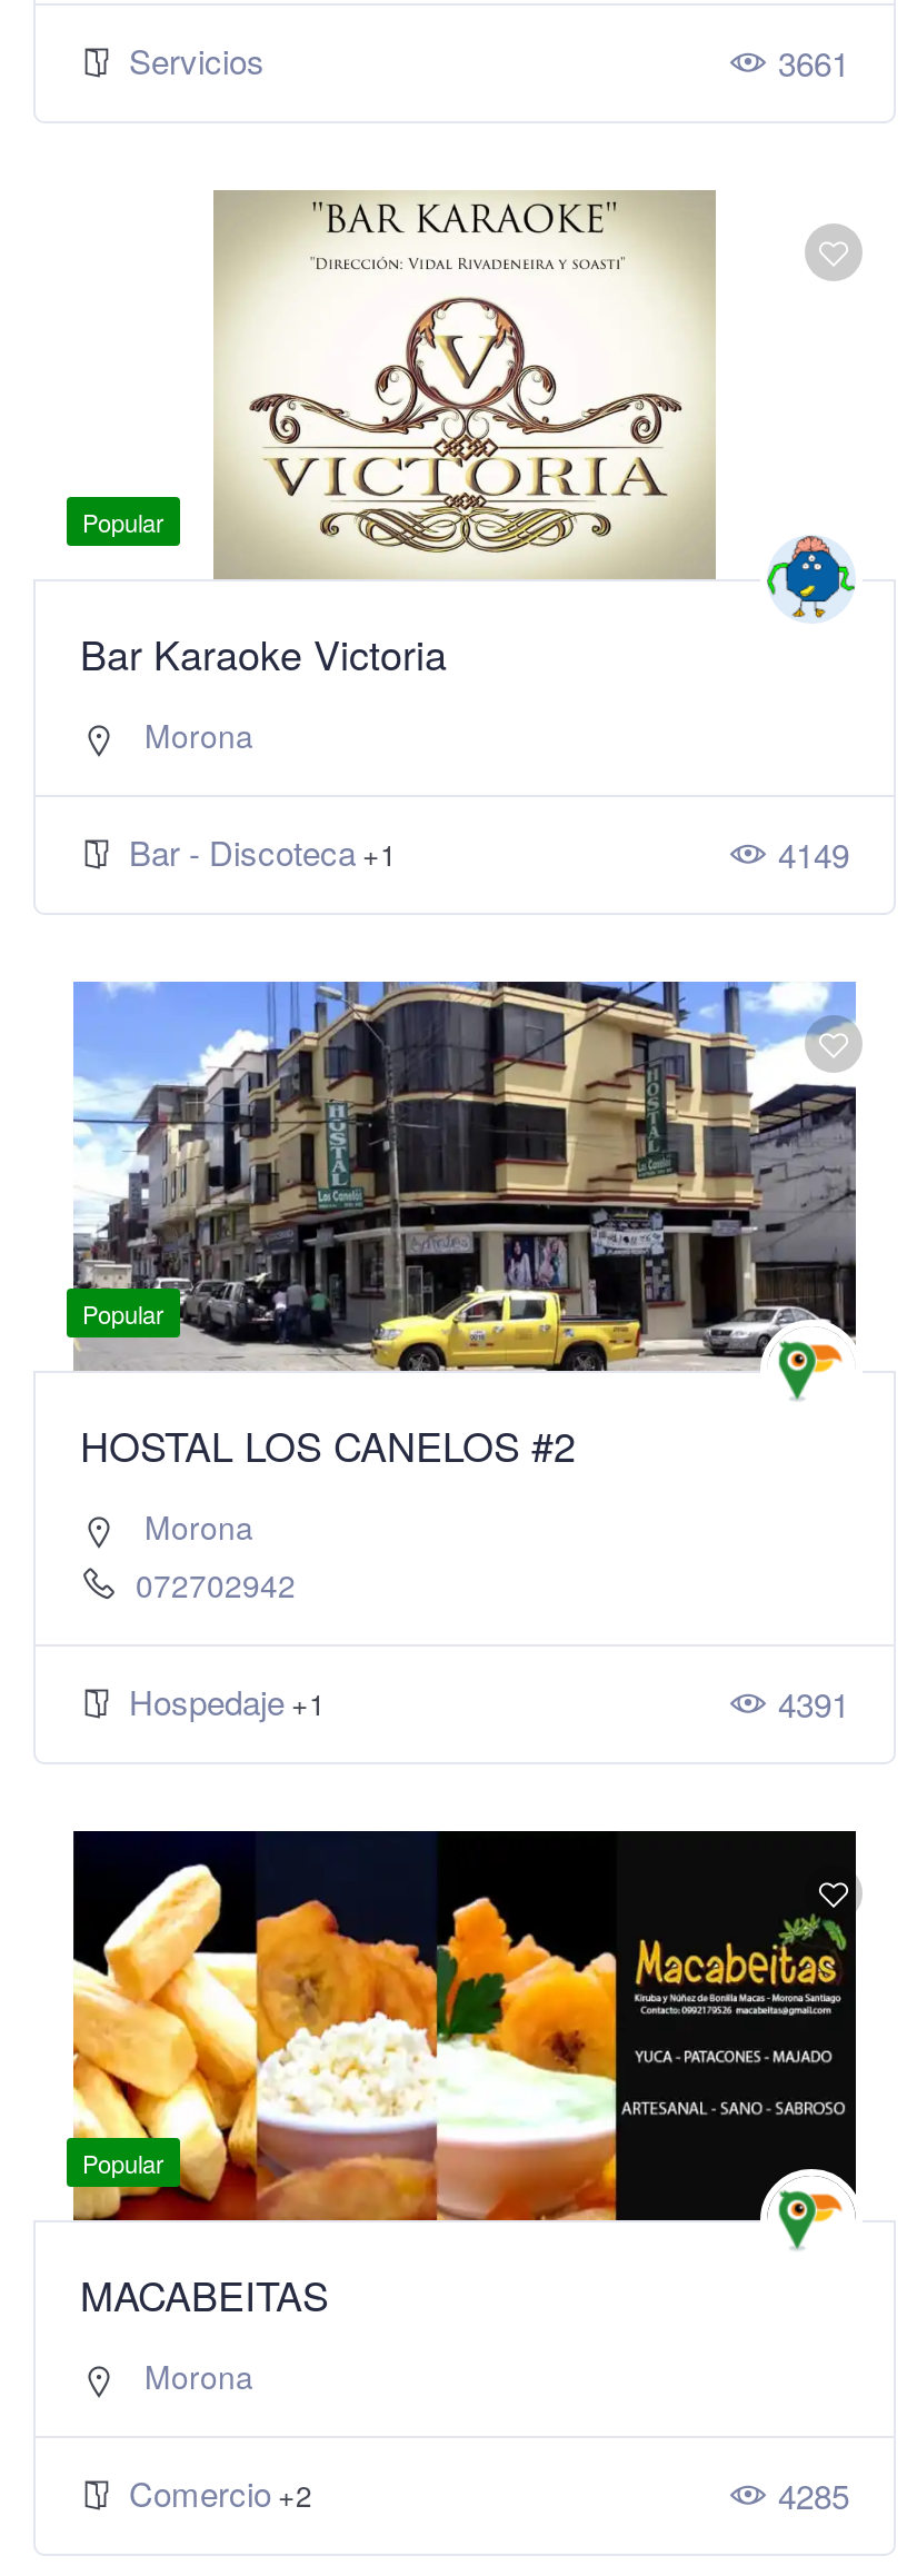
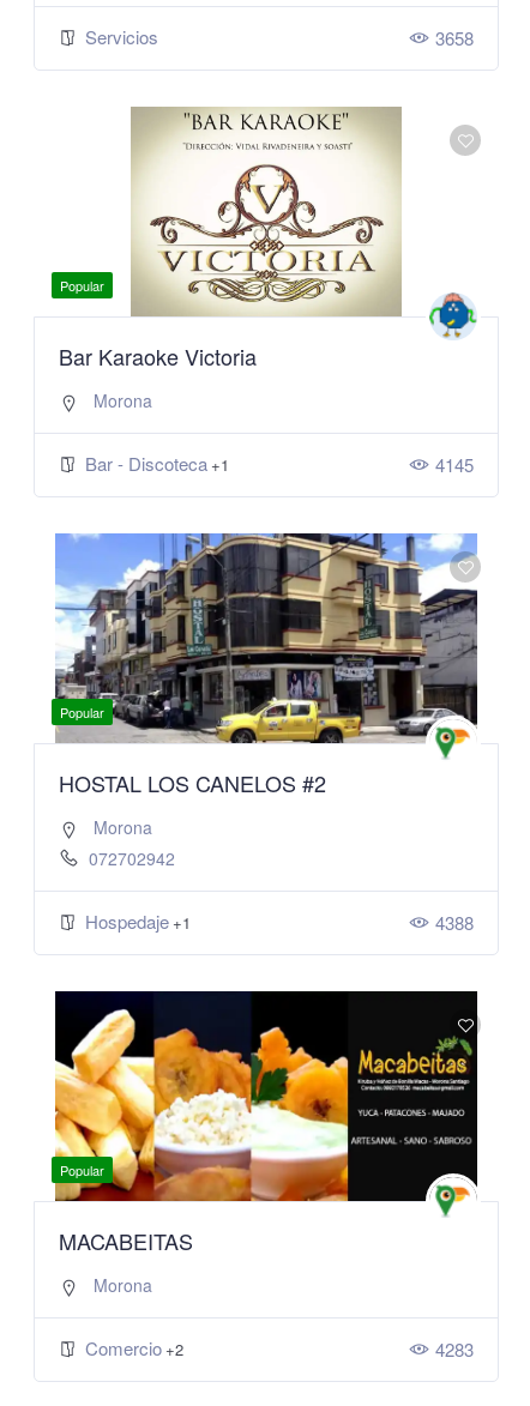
[778,40,849,87] 3661 -> [435,25,474,50] 3658
[778,832,849,878] 4149 -> [435,452,474,477] 4145
[778,1681,849,1728] 4391 -> [435,910,474,935] 4388
[778,2473,849,2519] 4285 -> [435,1336,474,1362] 4283

